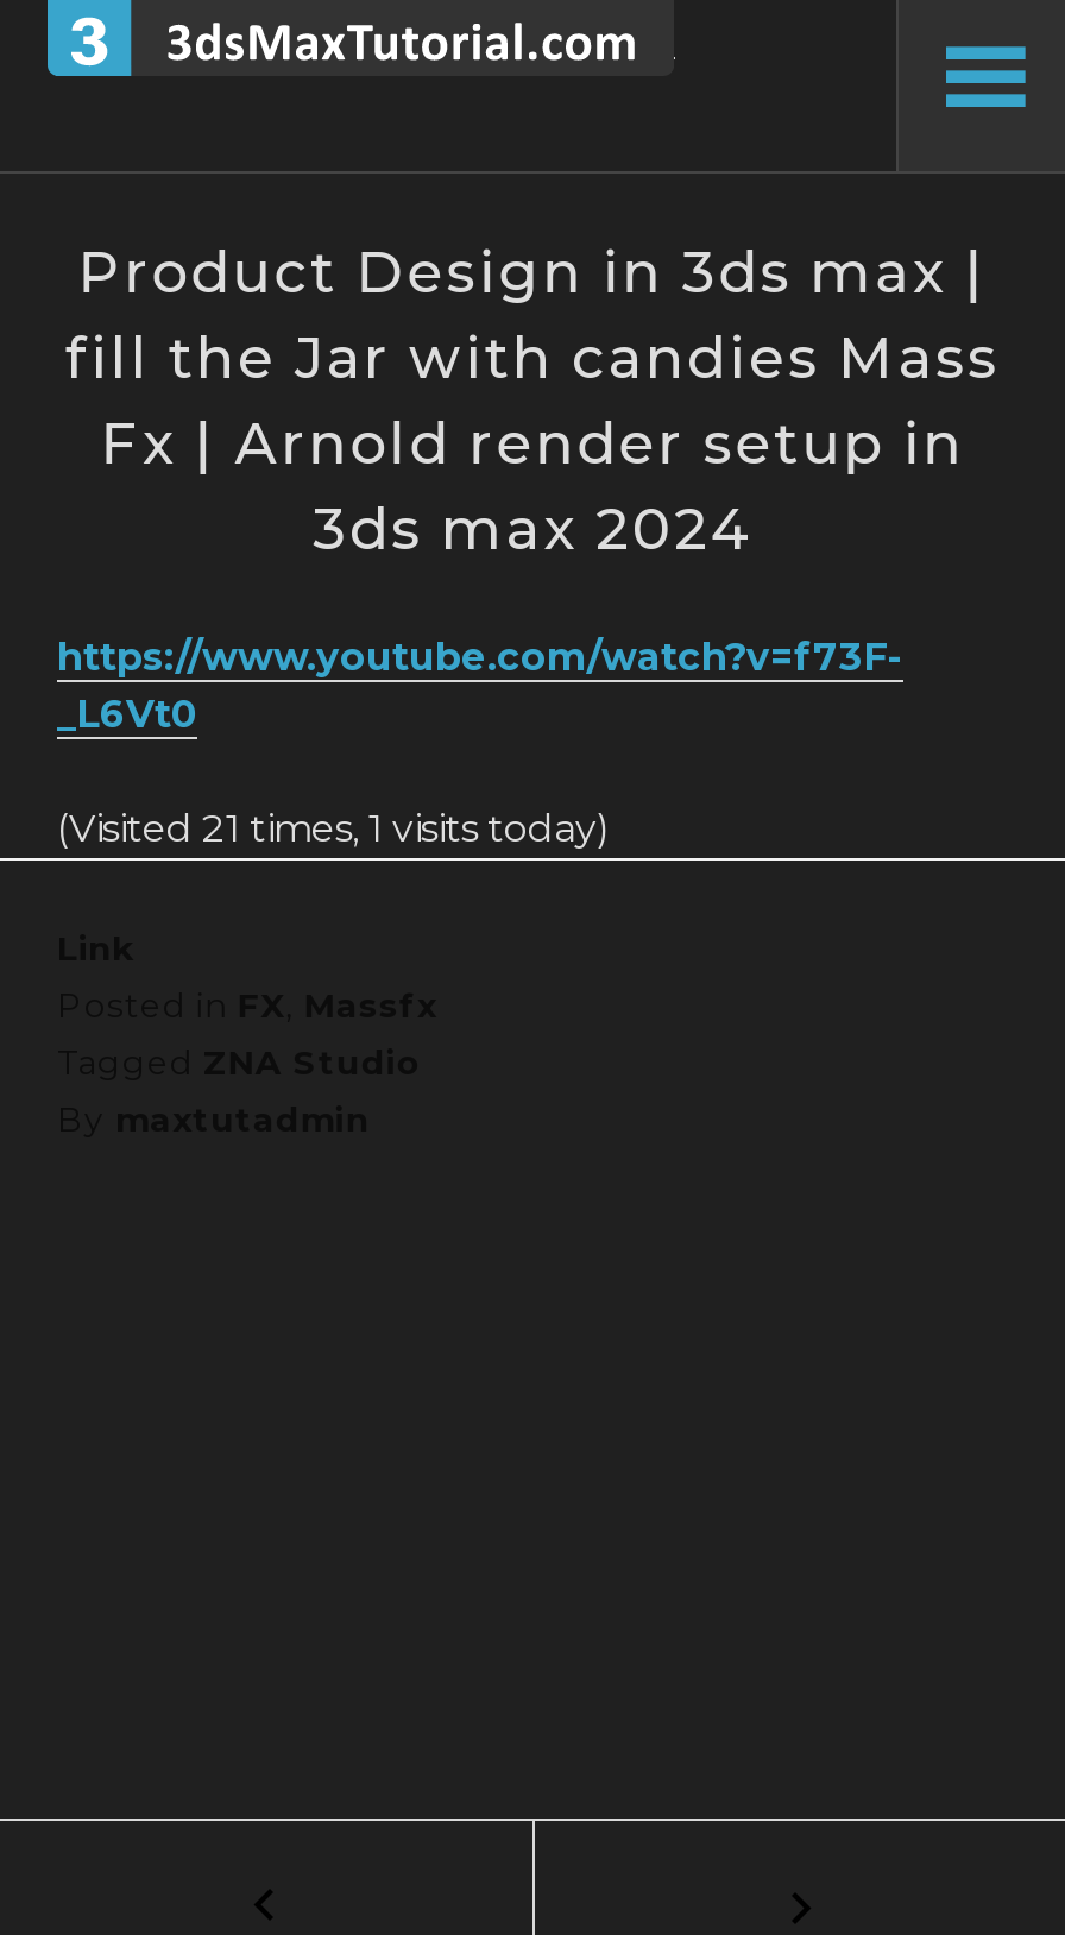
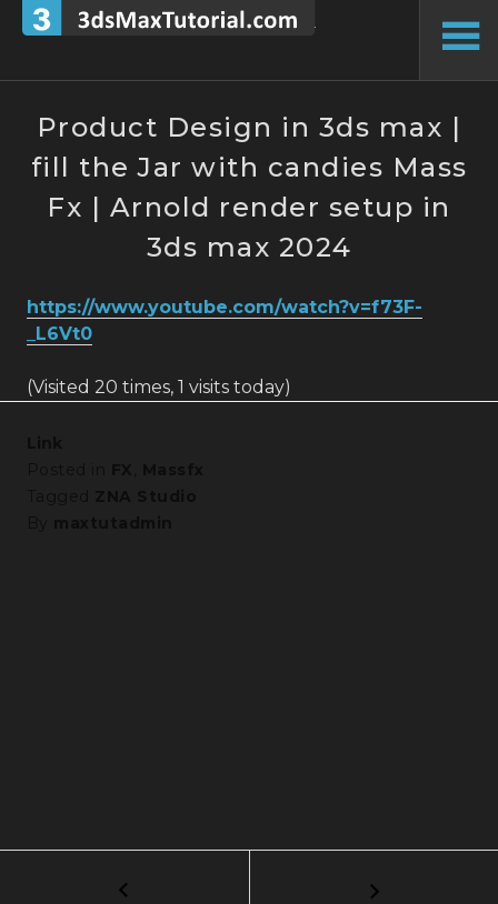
[57,806,611,851] (Visited 21 times, 1 visits today) -> [27,376,291,398] (Visited 20 times, 1 visits today)

